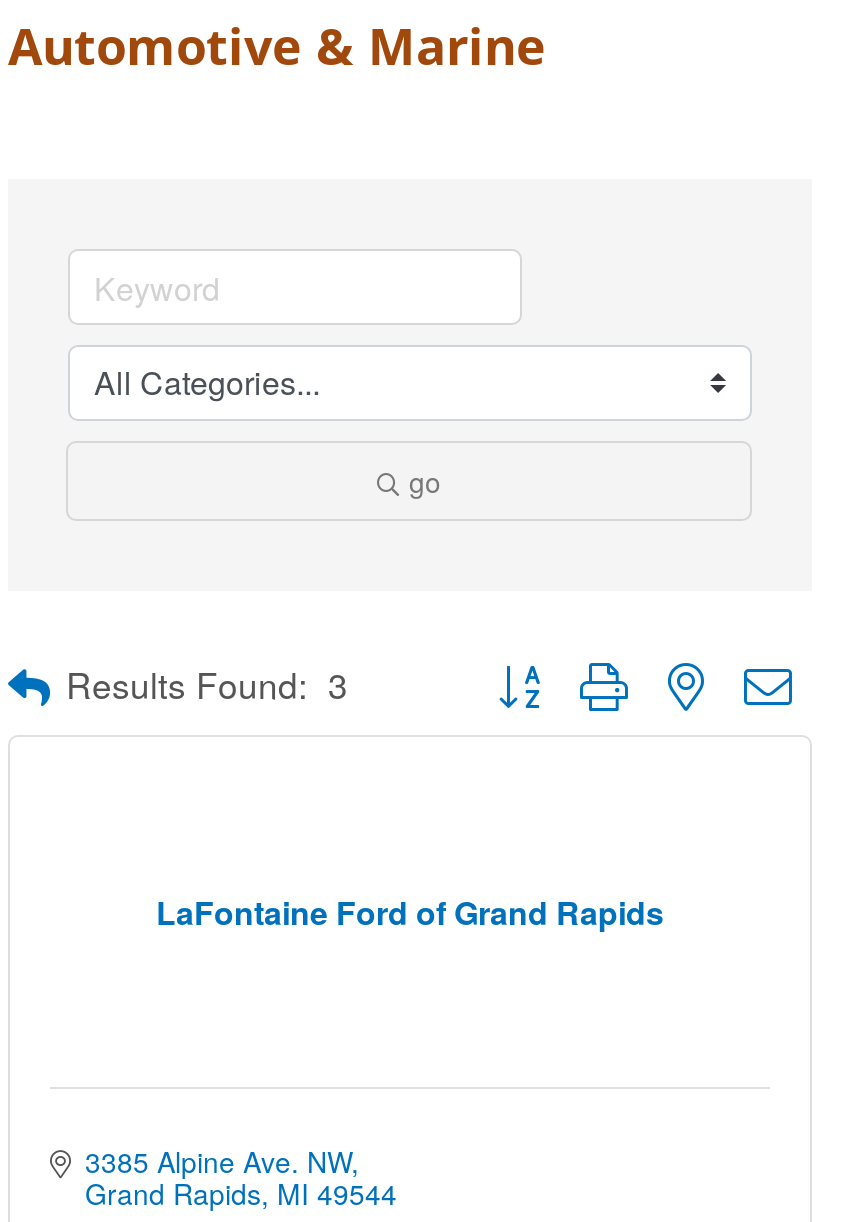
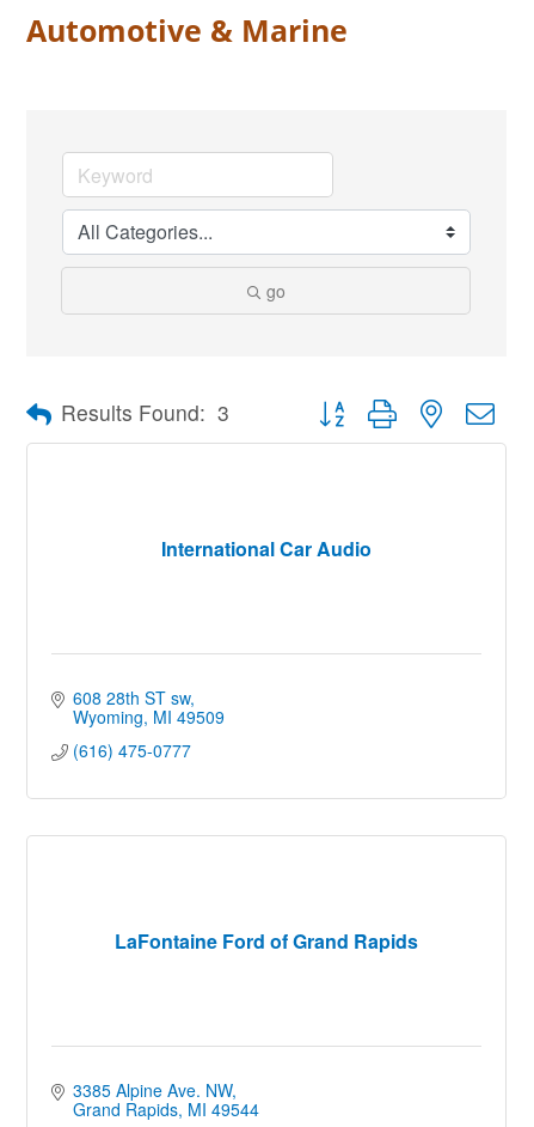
none -> [72,686,224,762] 608 28th ST sw | Wyoming MI 49509 | (616) 475-0777
none -> [161,534,372,562] International Car Audio

